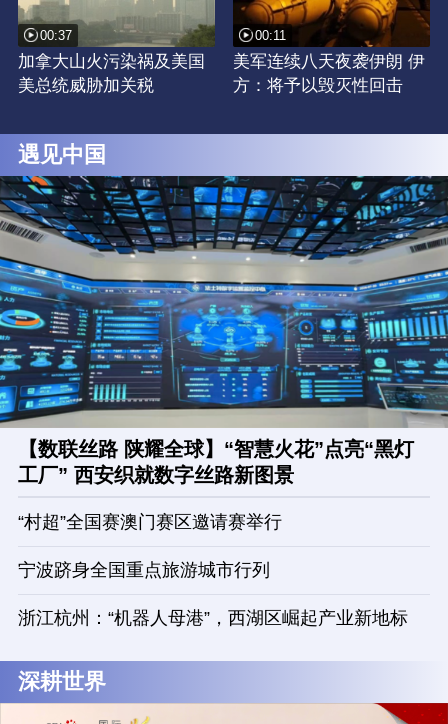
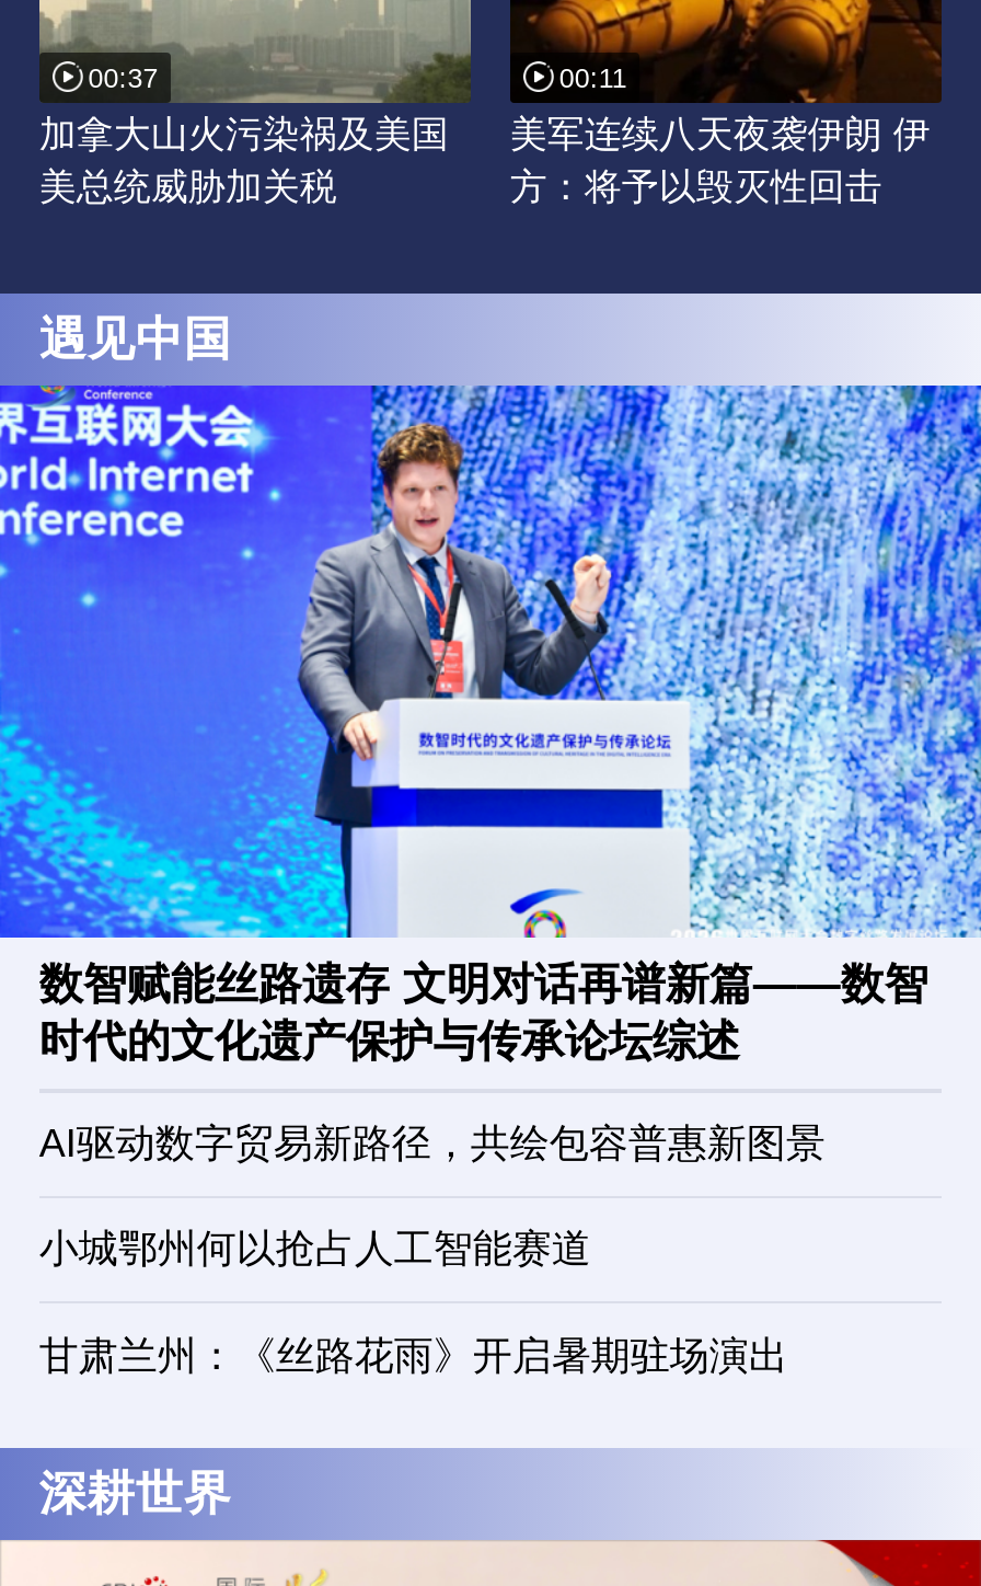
[3,175,445,486] [image] | 【数联丝路 陕耀全球】“智慧火花”点亮“黑灯 | 工厂” 西安织就数字丝路新图景 -> [7,383,974,1065] [image] | 数智赋能丝路遗存 文明对话再谱新篇——数智 | 时代的文化遗产保护与传承论坛综述
[18,512,282,532] “村超”全国赛澳门赛区邀请赛举行 -> [39,1121,825,1165] AI驱动数字贸易新路径，共绘包容普惠新图景
[18,560,270,580] 宁波跻身全国重点旅游城市行列 -> [39,1227,591,1271] 小城鄂州何以抢占人工智能赛道
[18,608,408,628] 浙江杭州：“机器人母港”，西湖区崛起产业新地标 -> [39,1333,788,1377] 甘肃兰州：《丝路花雨》开启暑期驻场演出

